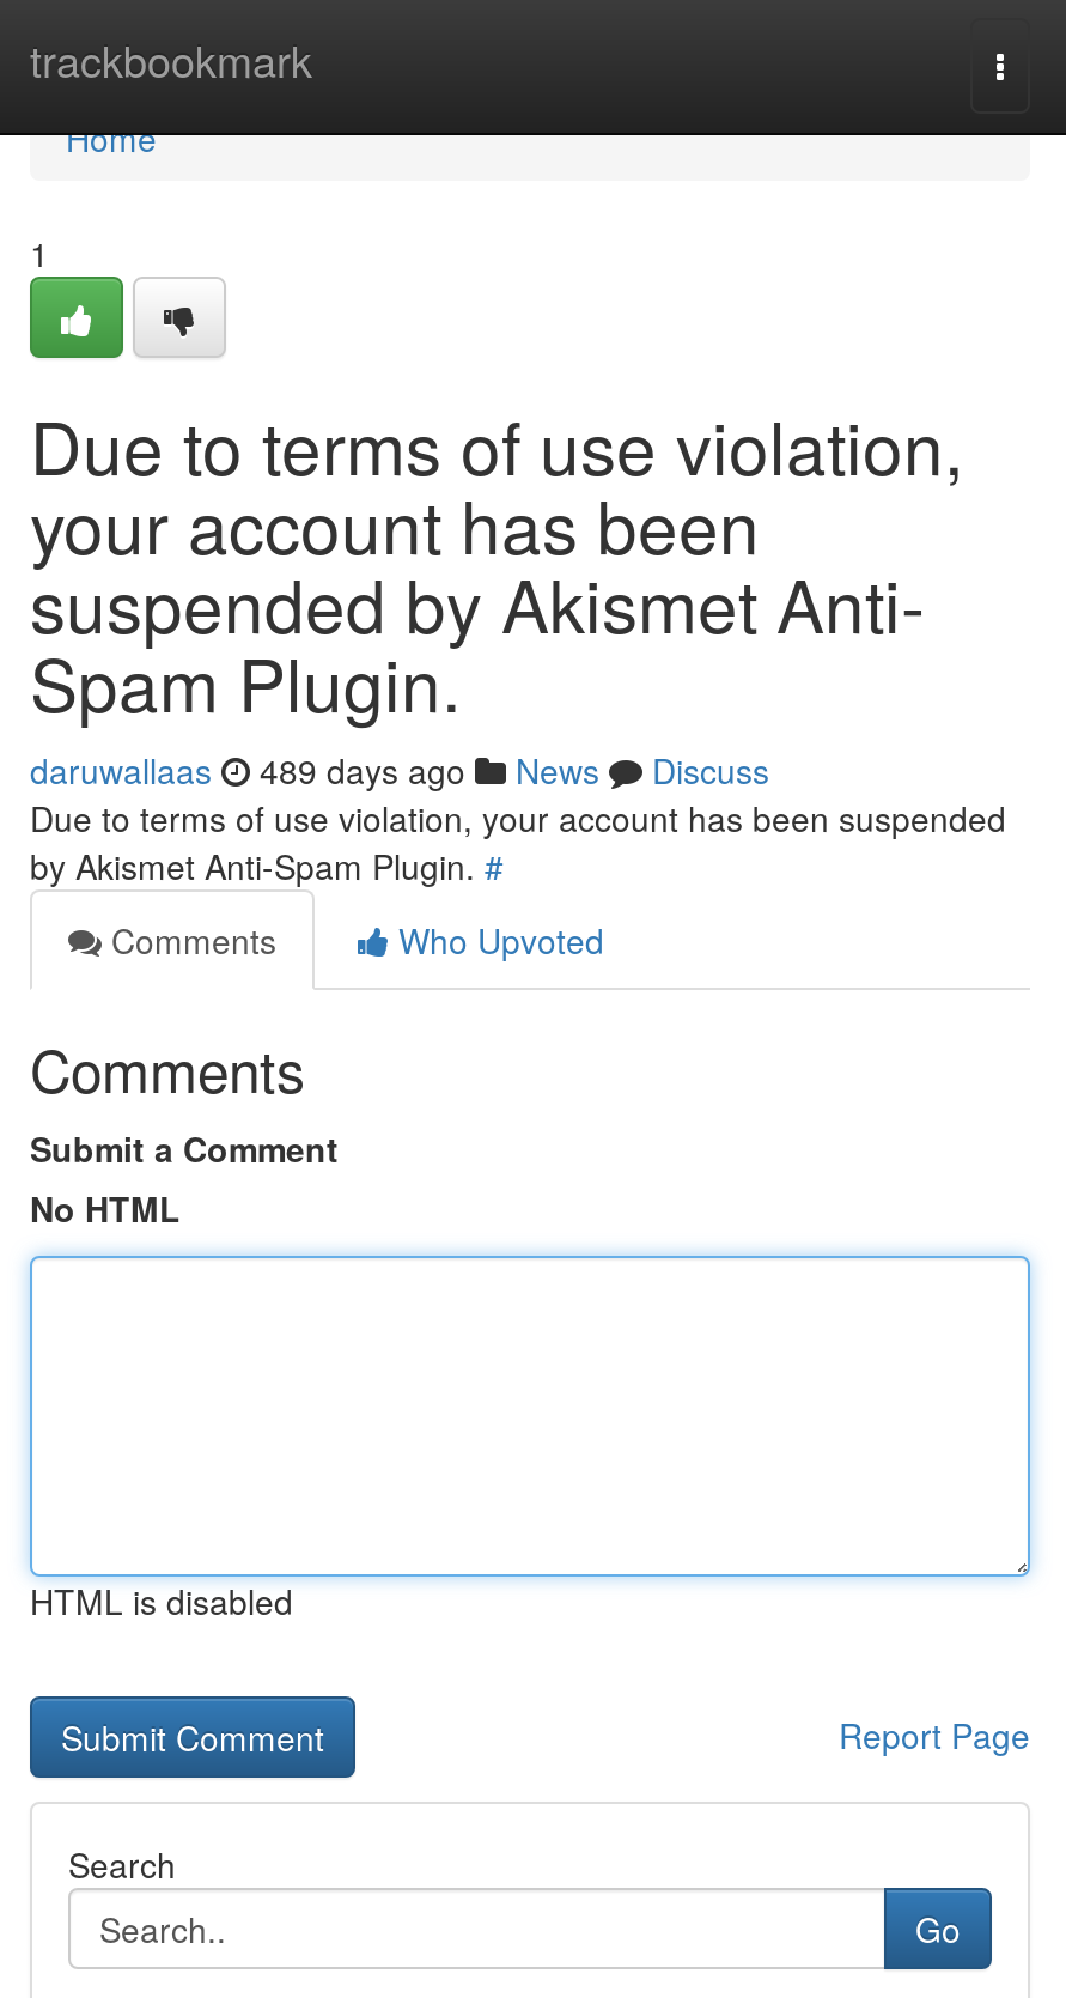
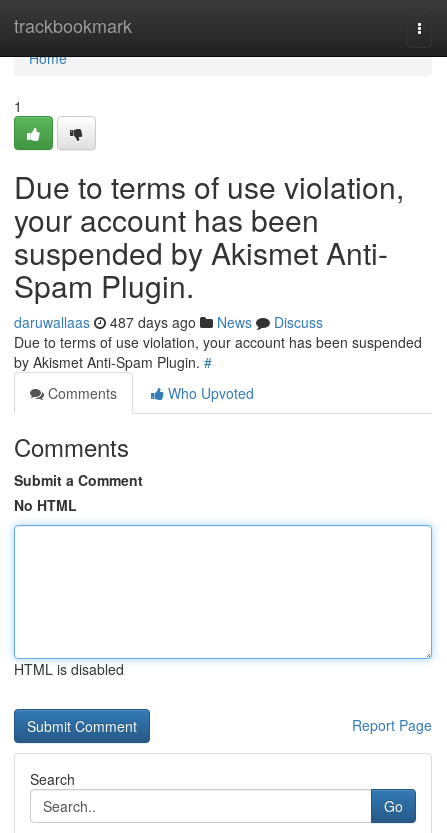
[30,746,769,794] daruwallaas 489 days ago News Discuss -> [14,312,323,332] daruwallaas 487 days ago News Discuss

